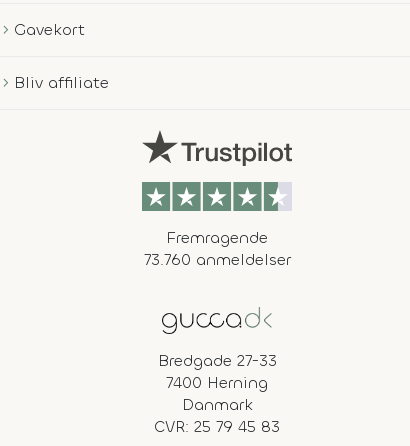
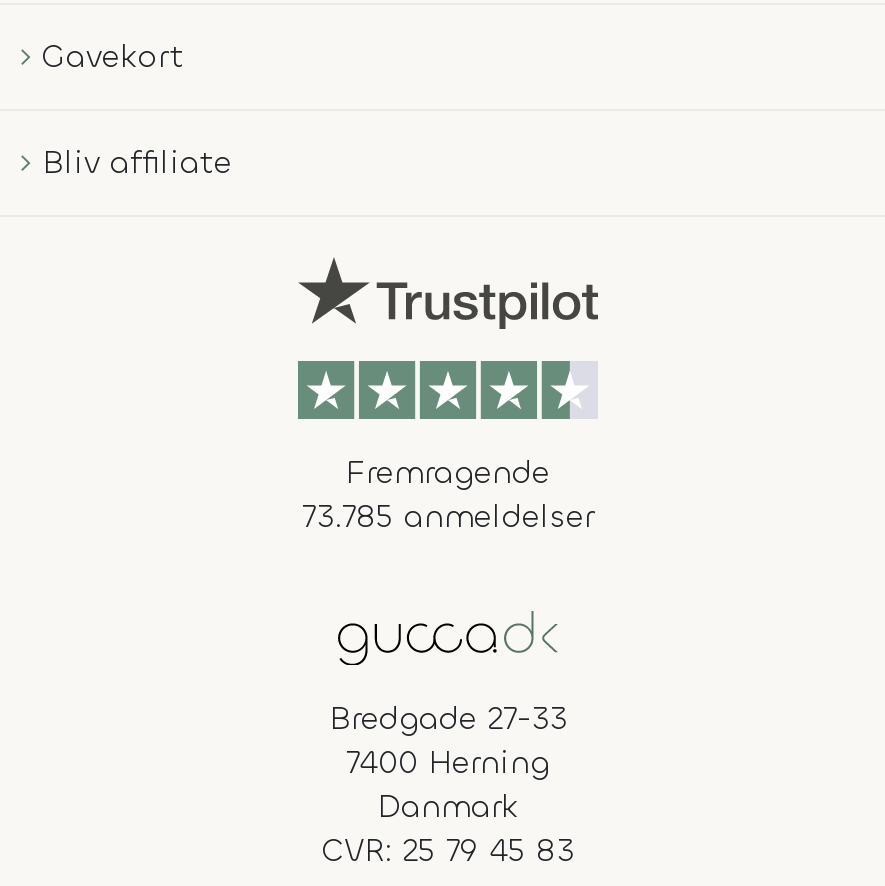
[143,249,290,270] 73.760 anmeldelser -> [302,494,594,536] 73.785 anmeldelser

